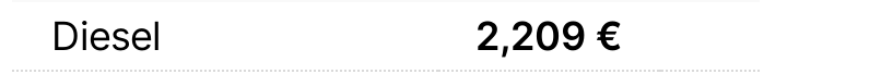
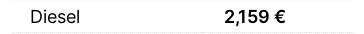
[475,13,622,59] 2,209 € -> [224,6,286,27] 2,159 €

